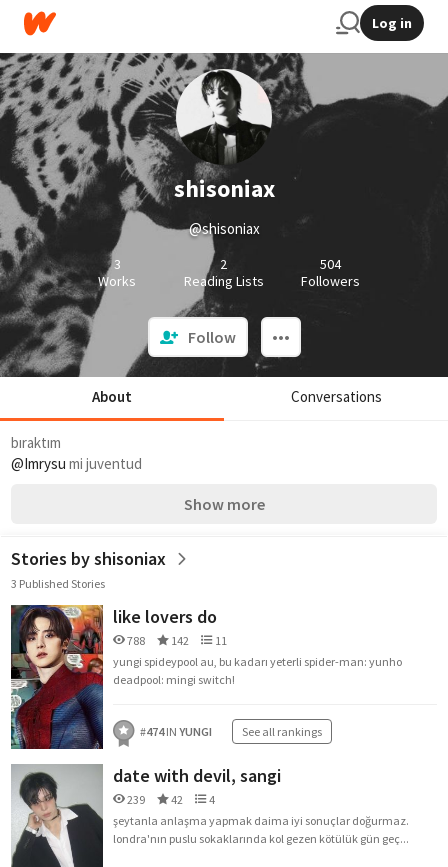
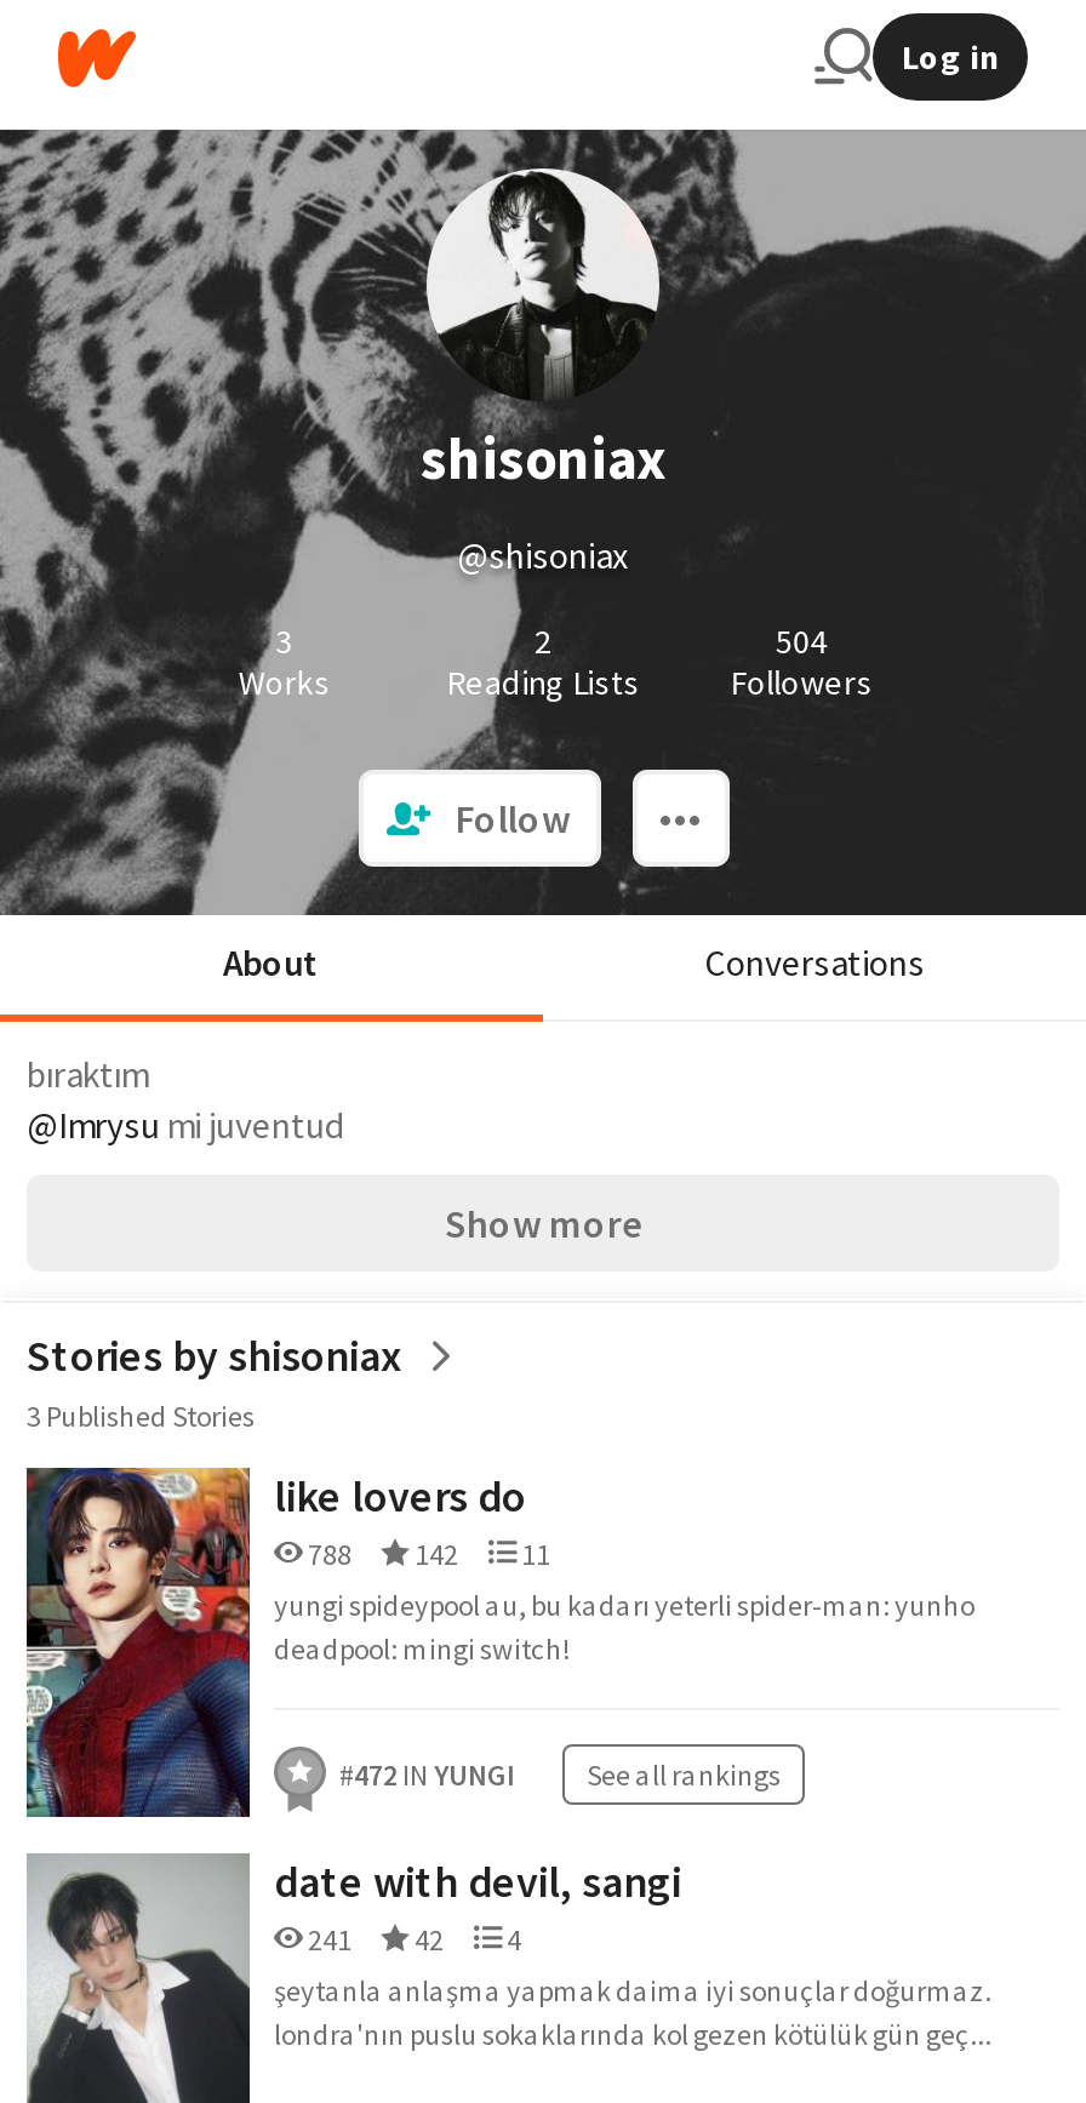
[140,724,322,739] #474 IN YUNGI See all rankings -> [339,1756,781,1793] #472 IN YUNGI See all rankings
[125,792,215,807] 239 42 4 -> [303,1921,521,1958] 241 42 4

